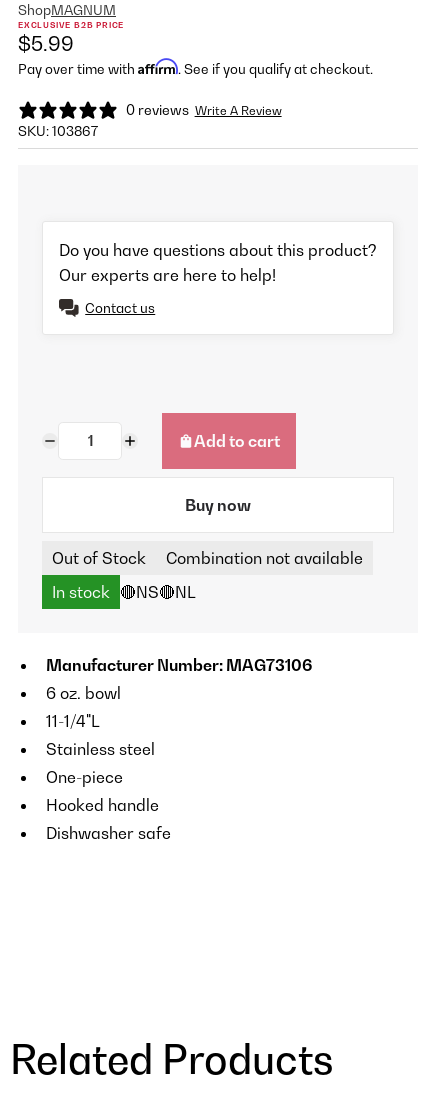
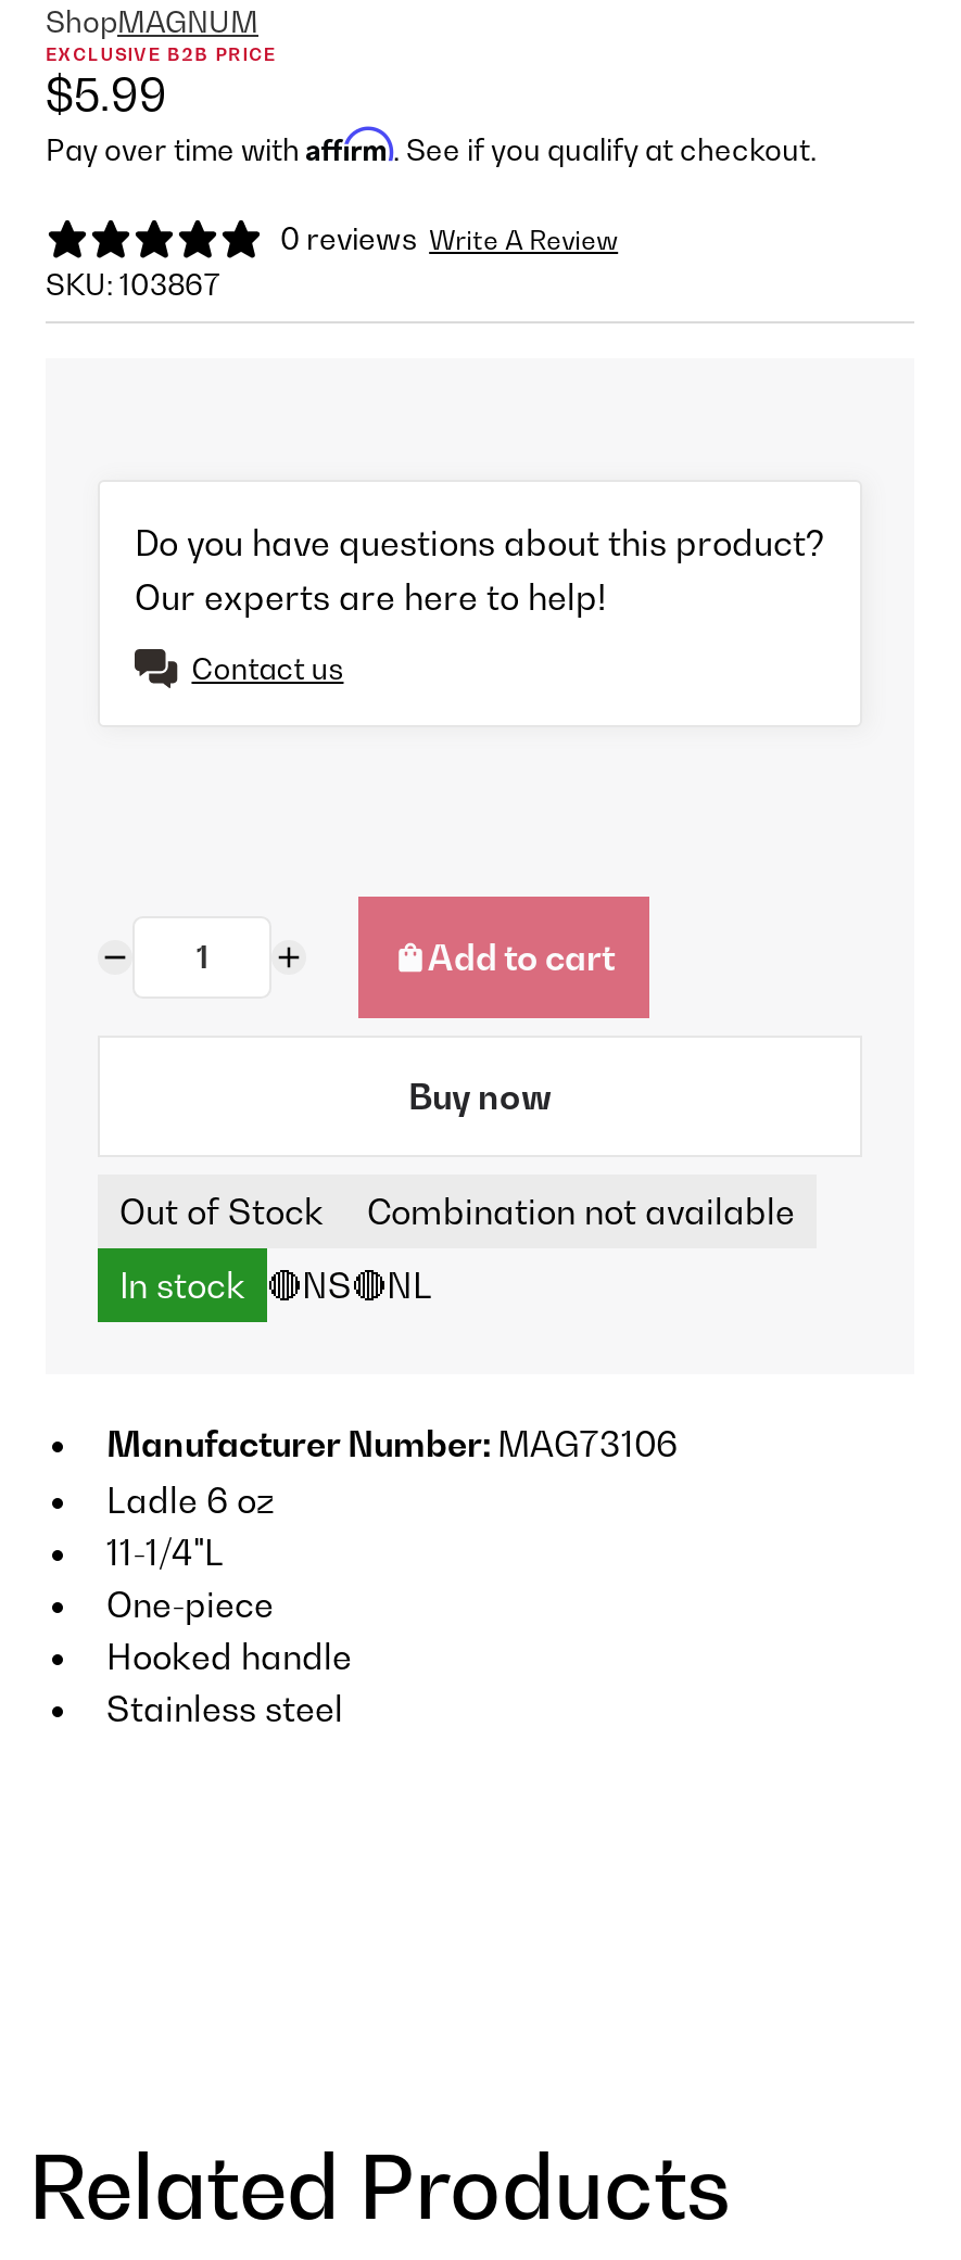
[46,683,121,703] 6 oz. bowl -> [106,1478,282,1521] Ladle 6 oz
moved [46,739,155,759] -> [106,1686,343,1729]: Stainless steel
[46,823,171,843] Dishwasher safe -> none

